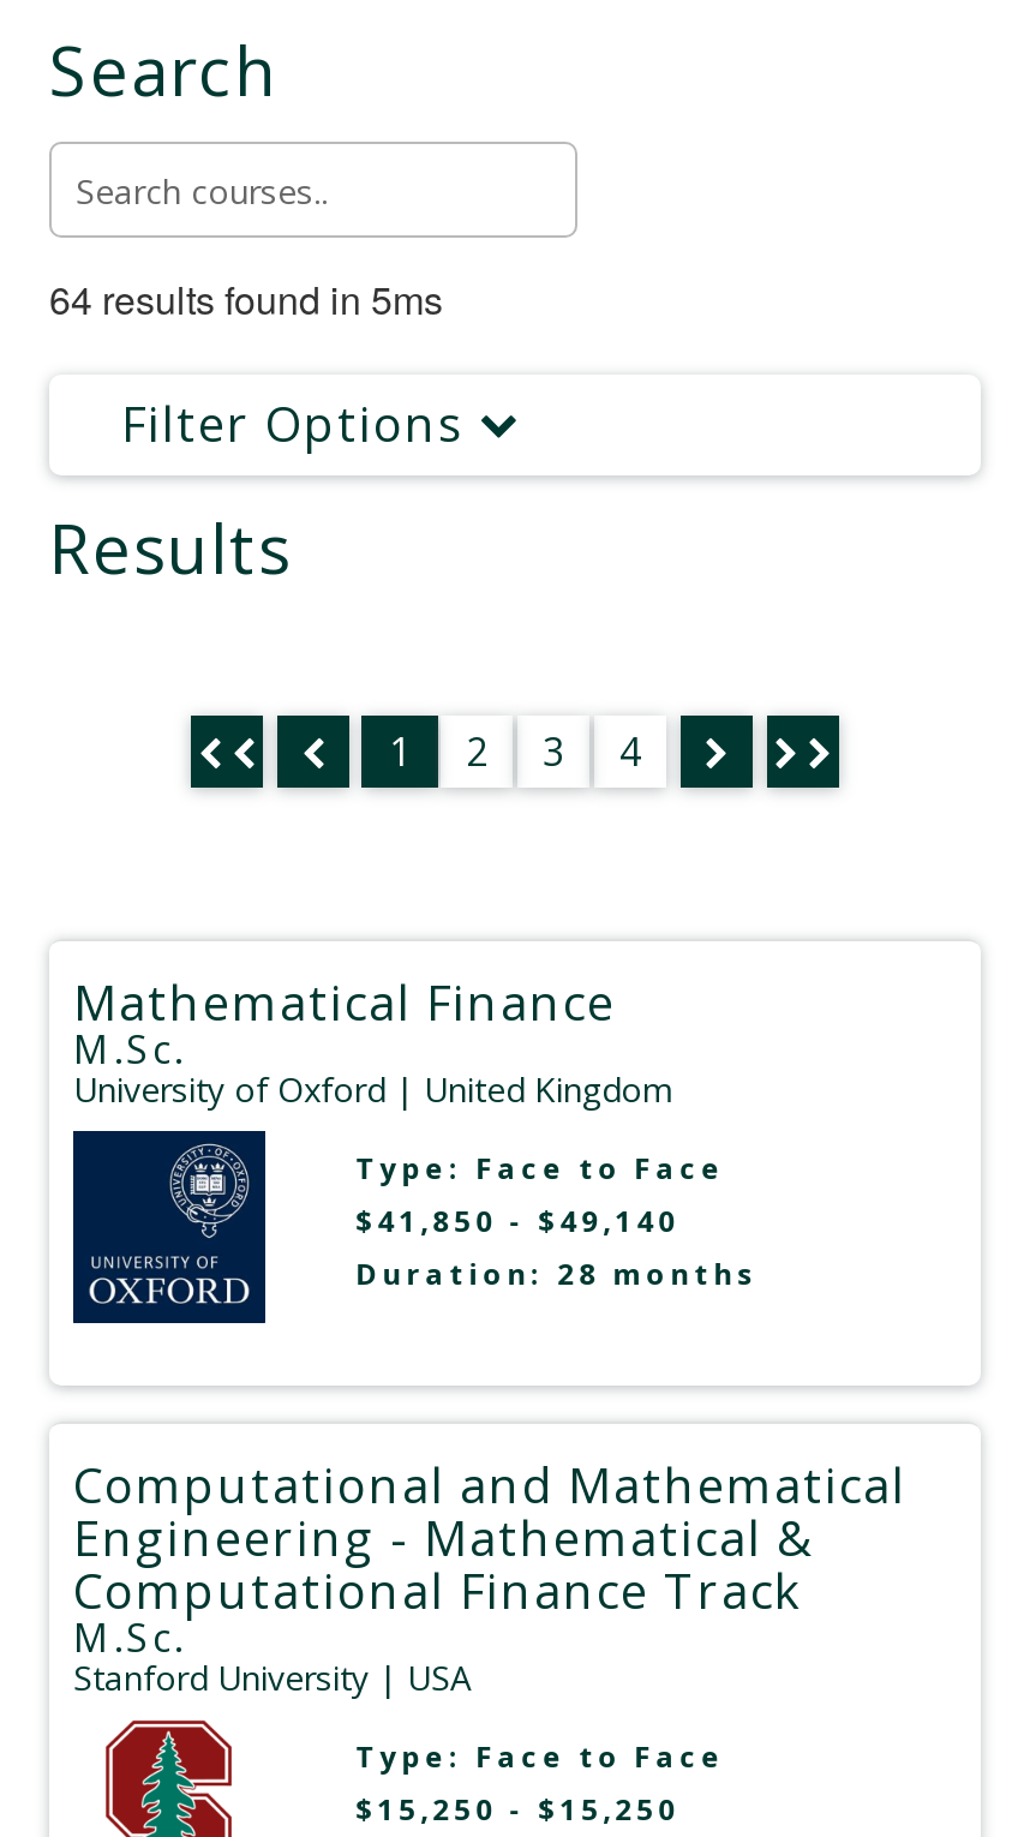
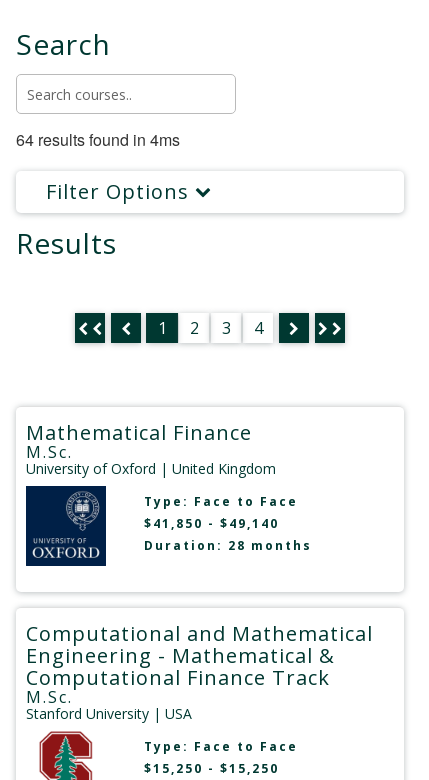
[49,272,443,327] 64 results found in 5ms -> [16,128,180,151] 64 results found in 4ms

